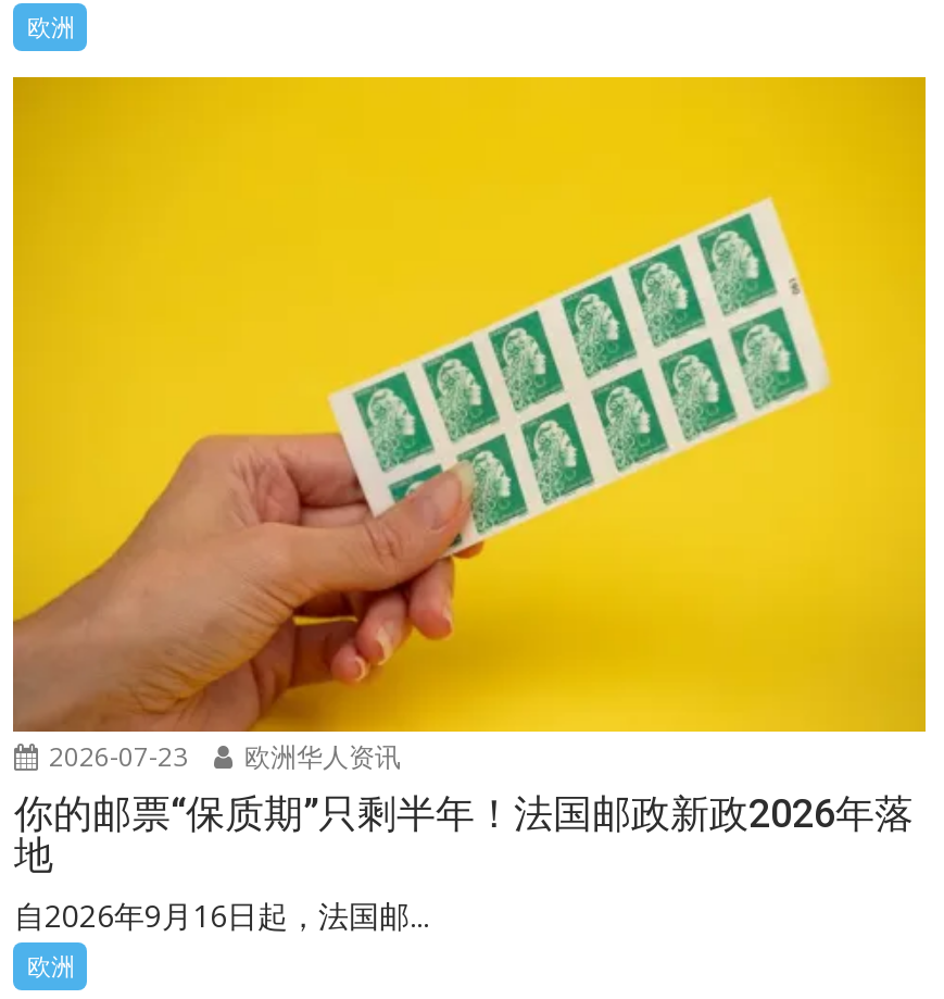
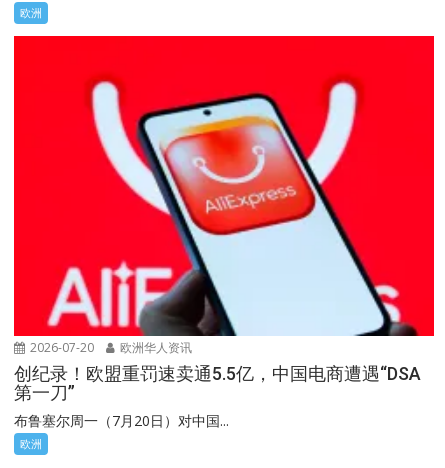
[11,74,928,774] [image] | 2026-07-23 欧洲华人资讯 -> [13,35,435,356] [image] | 2026-07-20 欧洲华人资讯
[14,789,914,935] 你的邮票“保质期”只剩半年！法国邮政新政2026年落 | 地 | 自2026年9月16日起，法国邮... -> [14,363,421,430] 创纪录！欧盟重罚速卖通5.5亿，中国电商遭遇“DSA | 第一刀” | 布鲁塞尔周一（7月20日）对中国...

